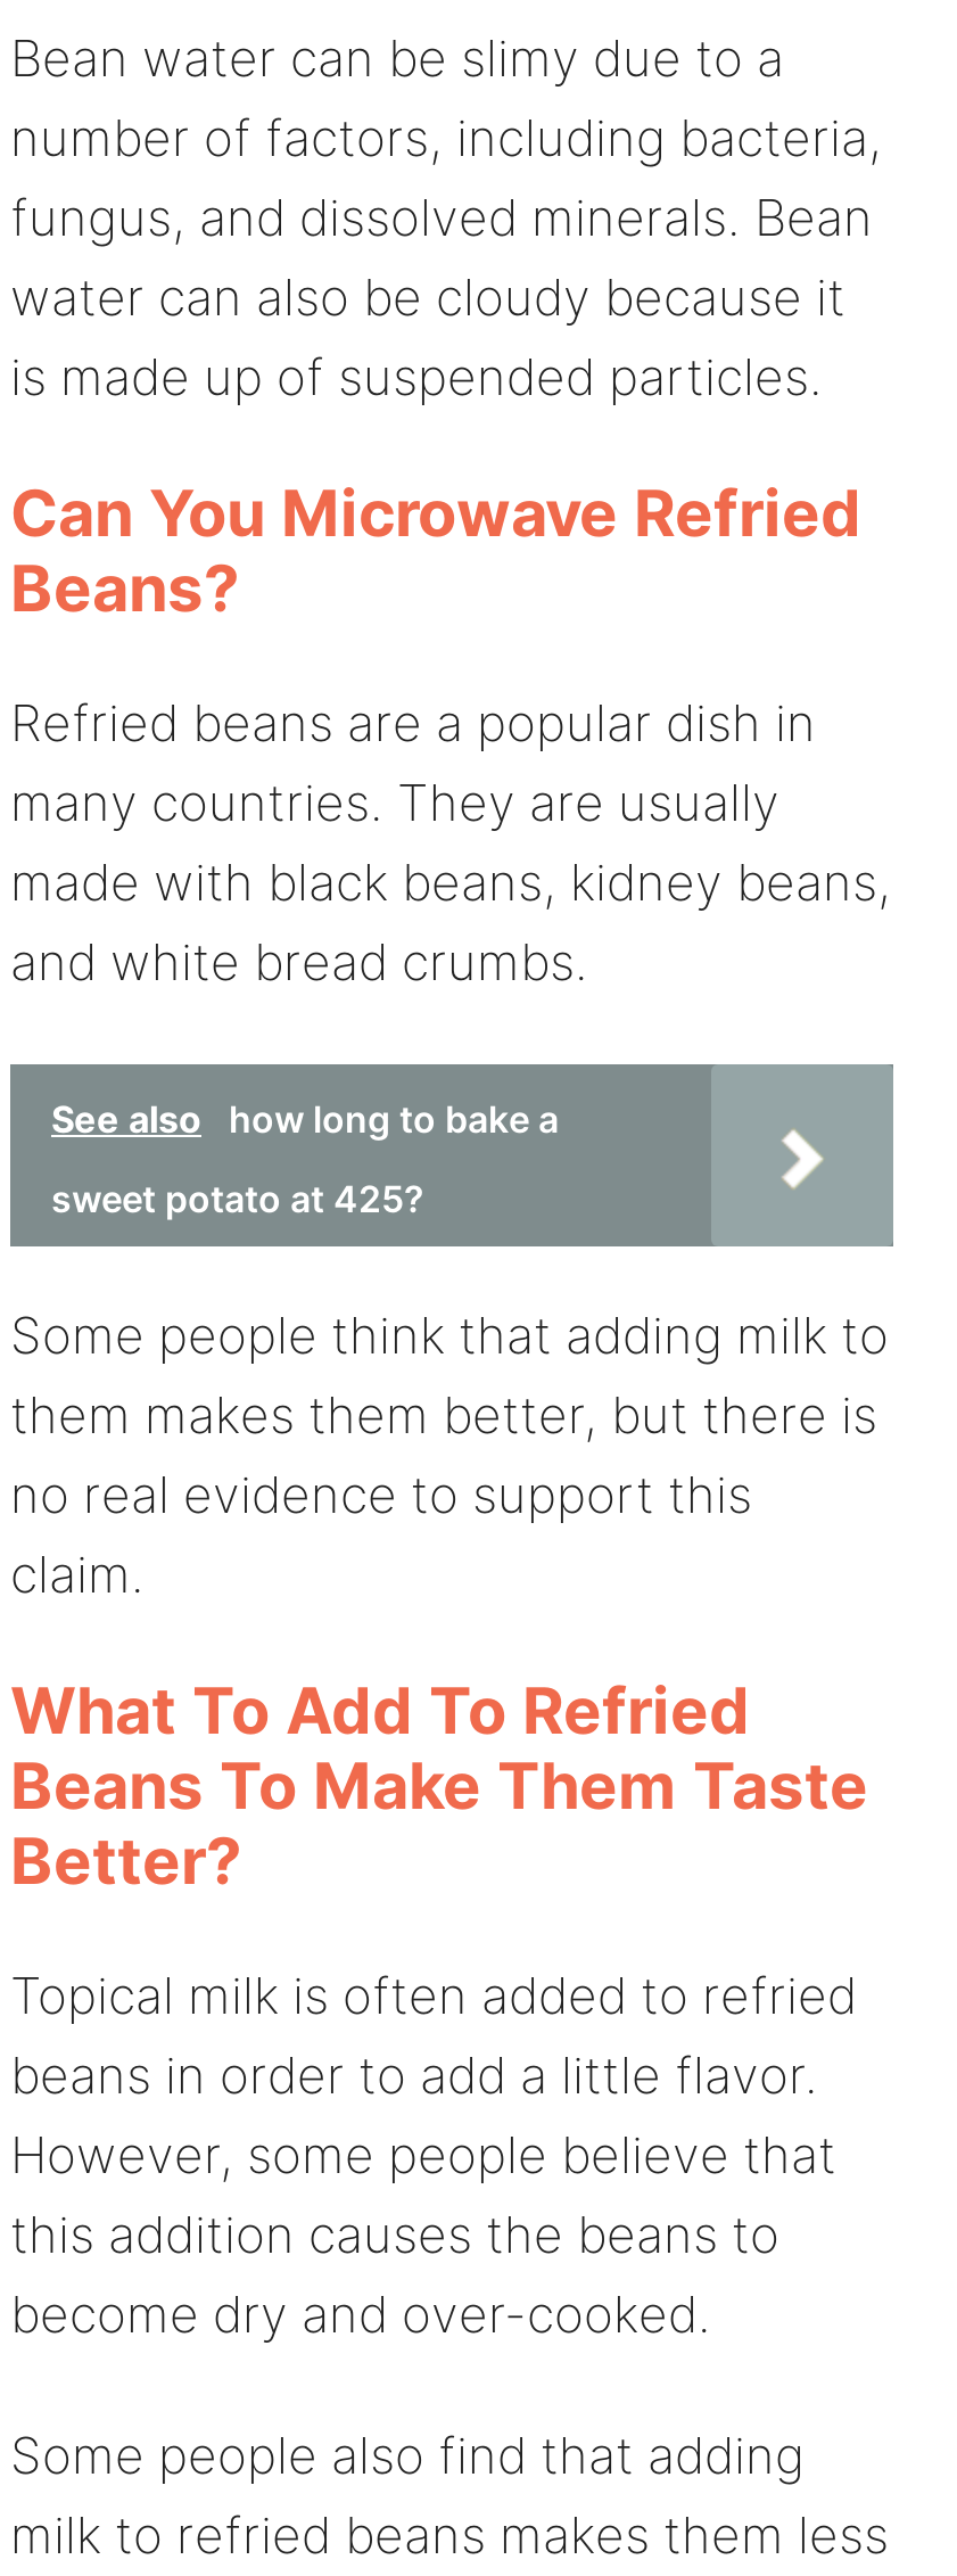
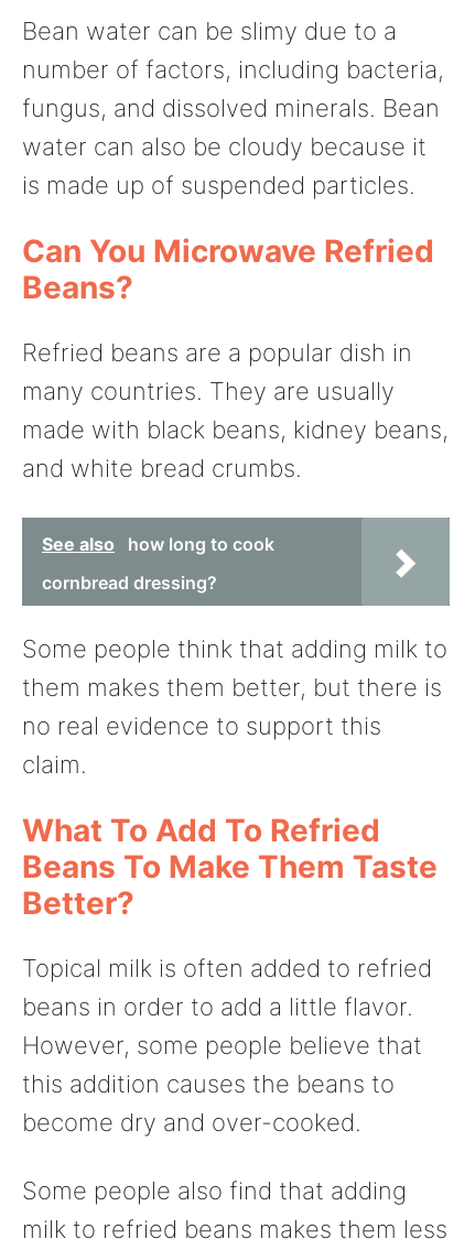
[51,1096,559,1141] See also how long to bake a -> [42,533,274,555] See also how long to cook
[51,1175,424,1221] sweet potato at 425? -> [42,571,217,593] cornbread dressing?

